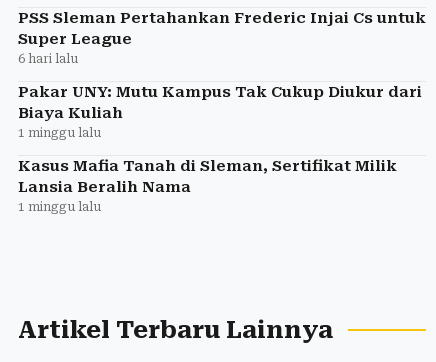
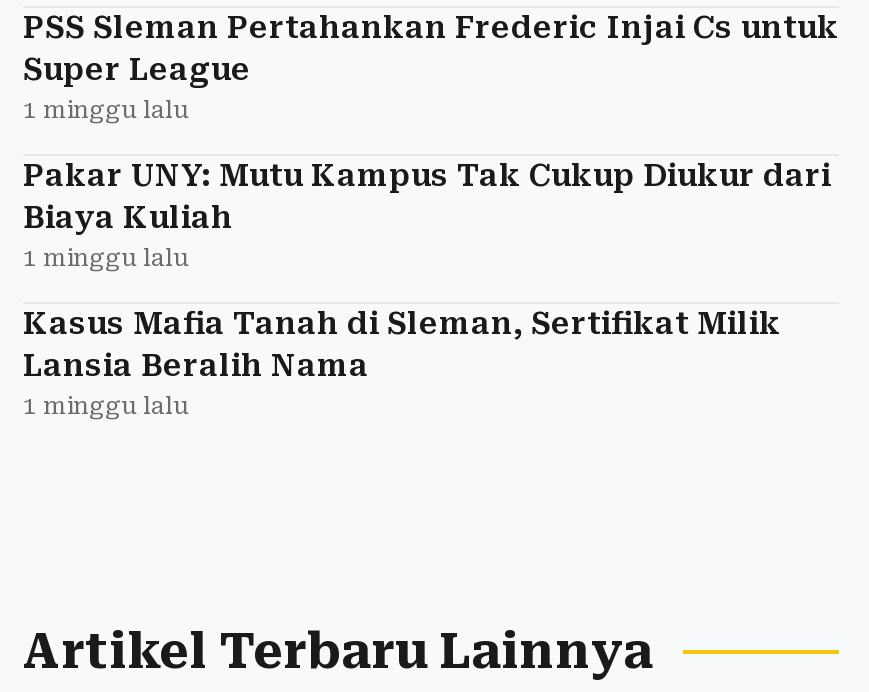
[18,51,78,65] 6 hari lalu -> [23,95,189,123] 1 minggu lalu

